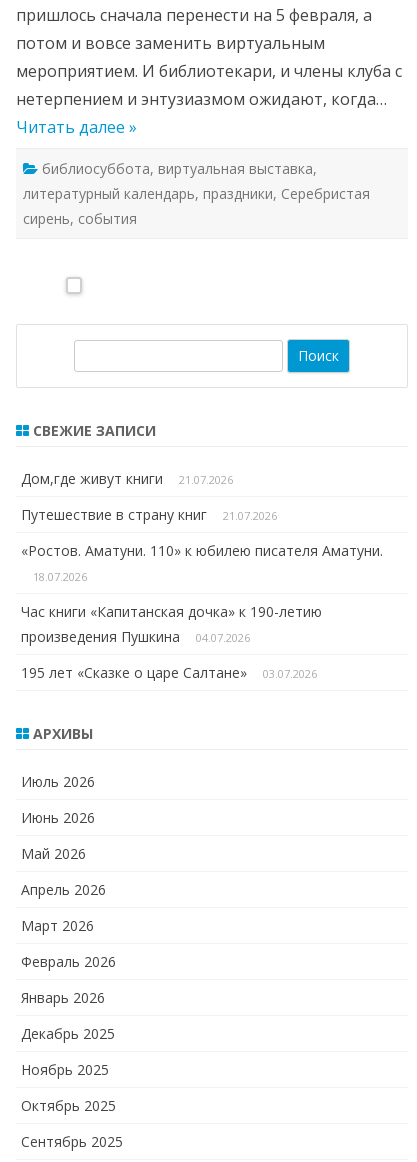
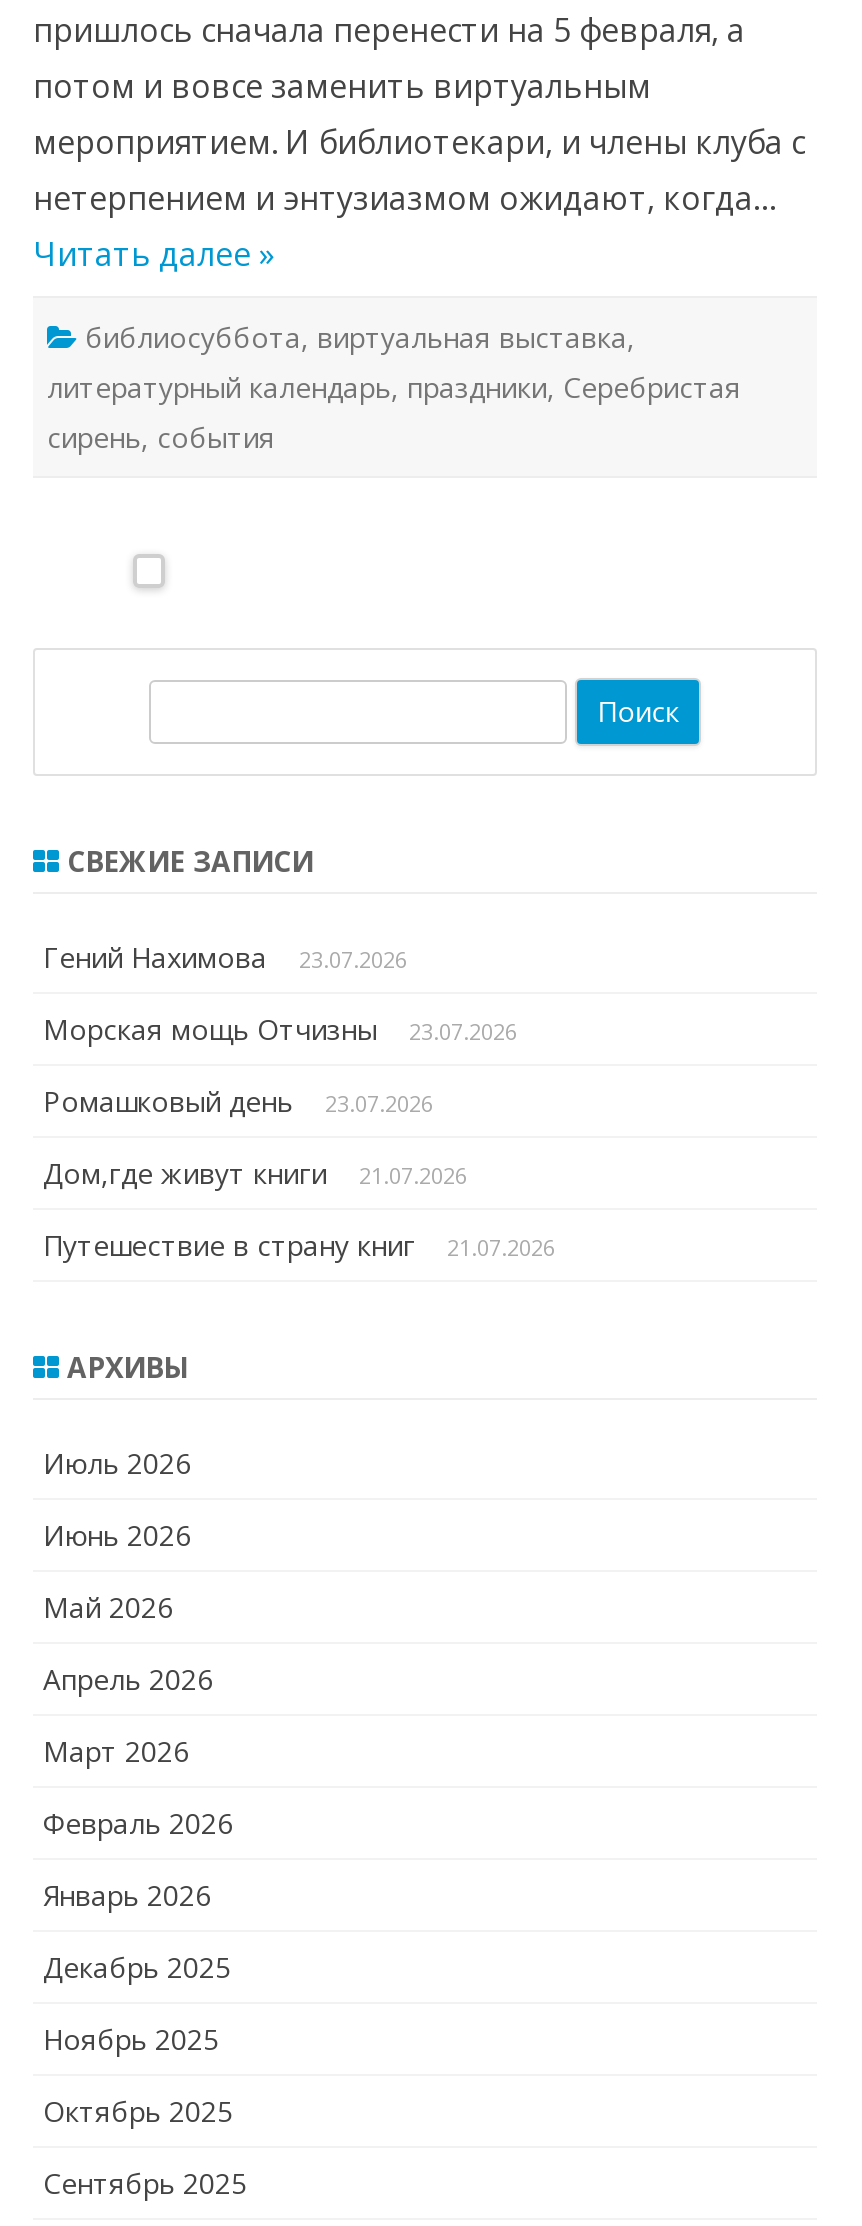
none -> [43,937,517,1119] Гений Нахимова | 23.07.2026 | Морская мощь Отчизны | 23.07.2026 | Ромашковый день | 23.07.2026
moved [21,469,277,524] -> [43,1153,555,1263]: Дом,где живут книги | 21.07.2026 | Путешествие в страну книг | 21.07.2026
[21,541,383,682] «Ростов. Аматуни. 110» к юбилею писателя Аматуни. | 18.07.2026 | Час книги «Капитанская дочка» к 190-летию | произведения Пушкина | 04.07.2026 | 195 лет «Сказке о царе Салтане» | 03.07.2026 -> none

